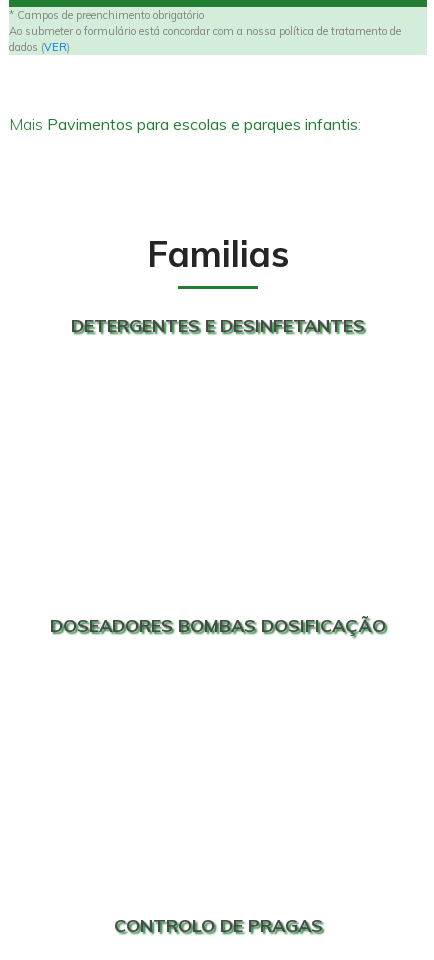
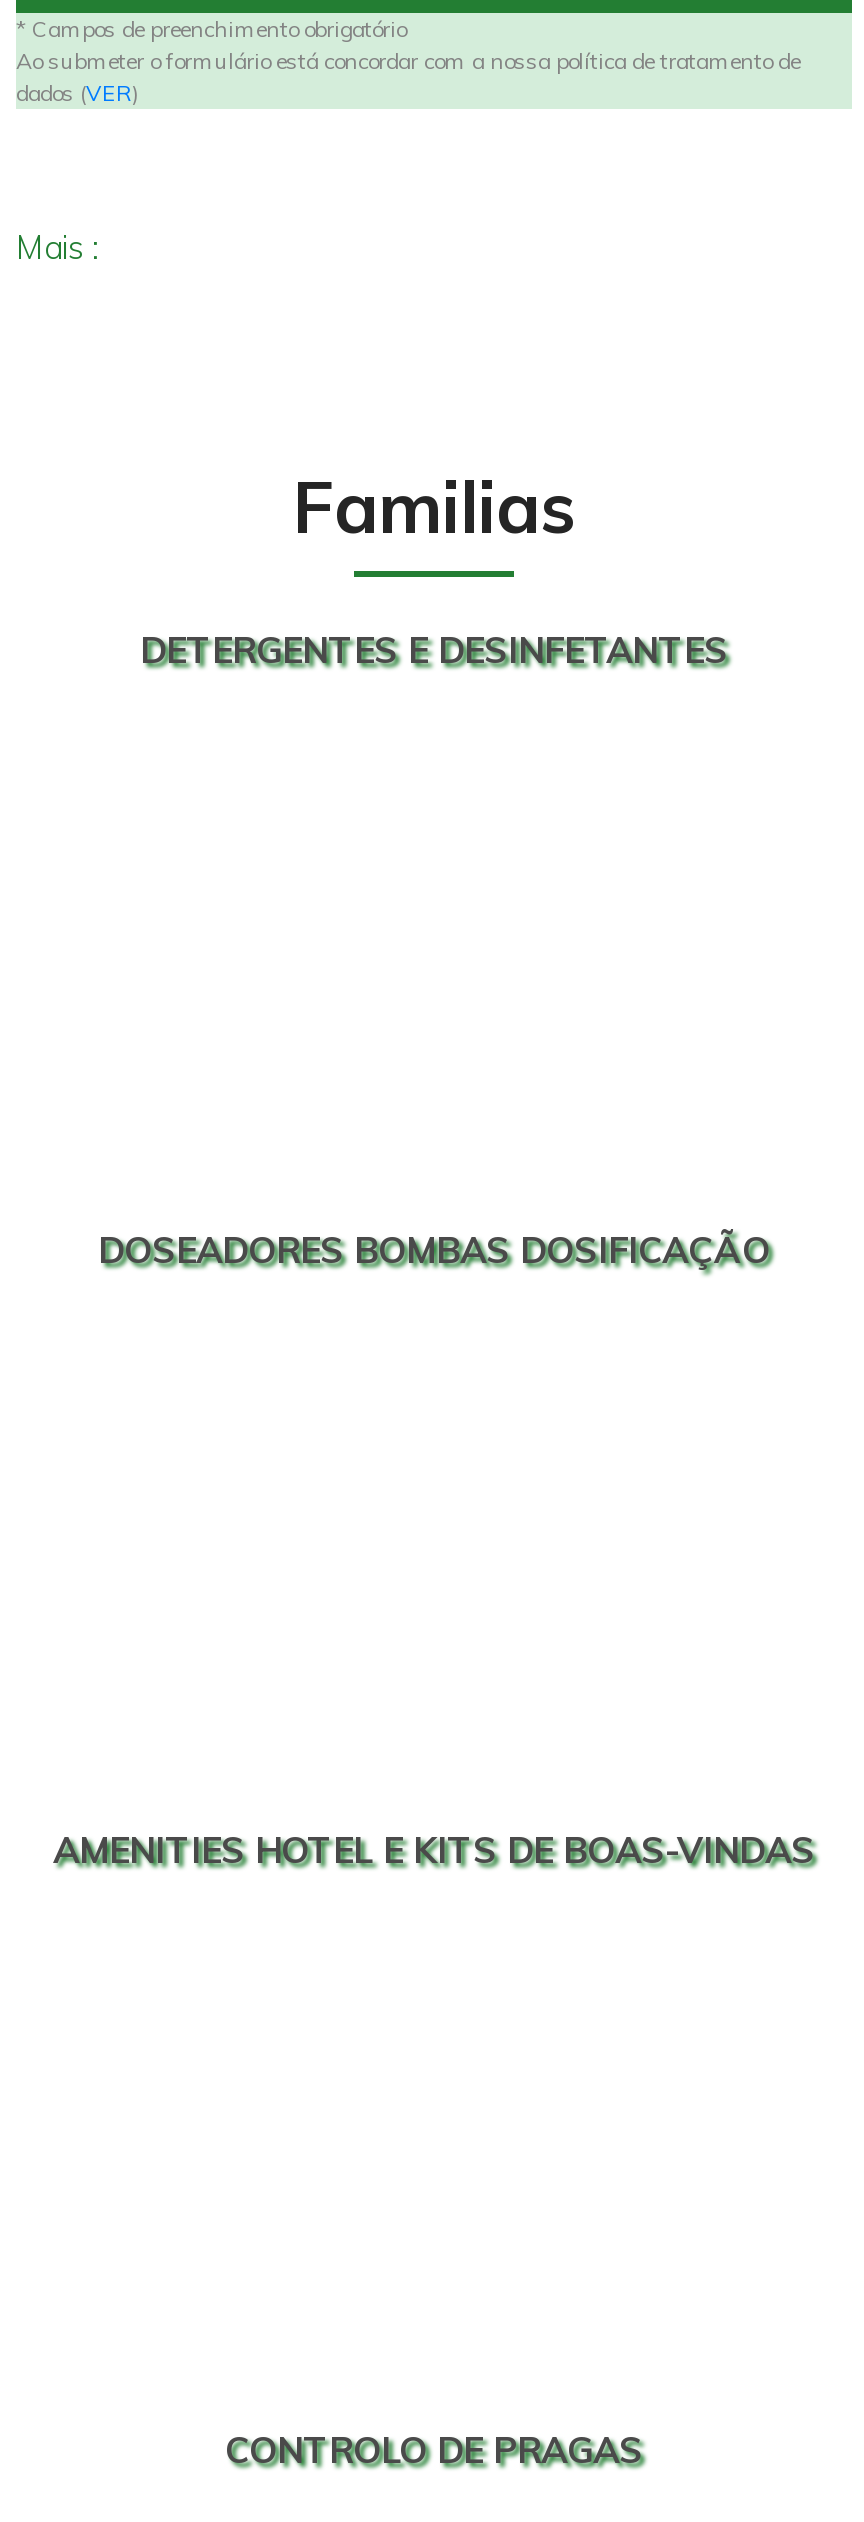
[9,114,361,134] Mais Pavimentos para escolas e parques infantis: -> [16,227,98,267] Mais:
none -> [53,1827,815,1873] AMENITIES HOTEL E KITS DE BOAS-VINDAS

